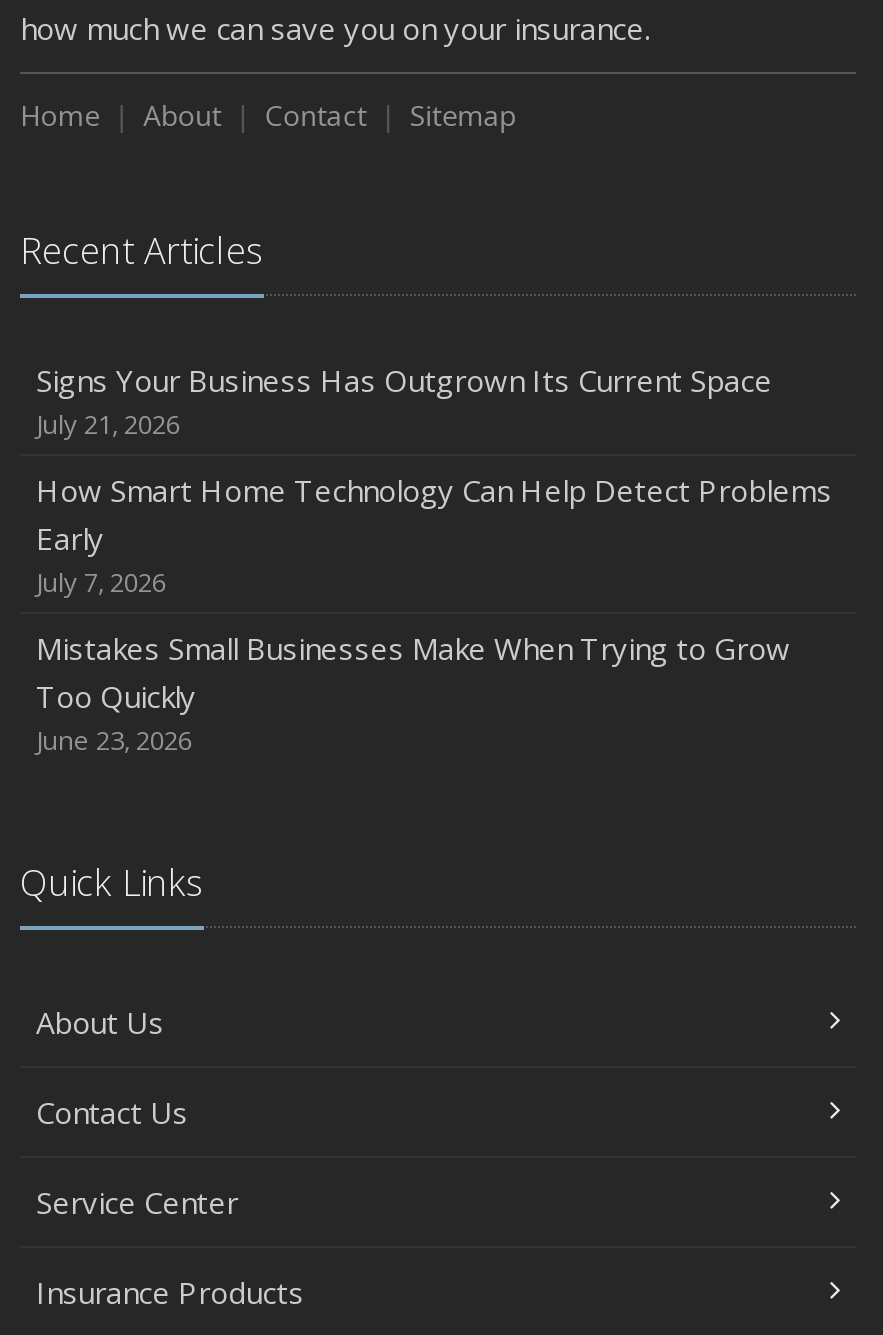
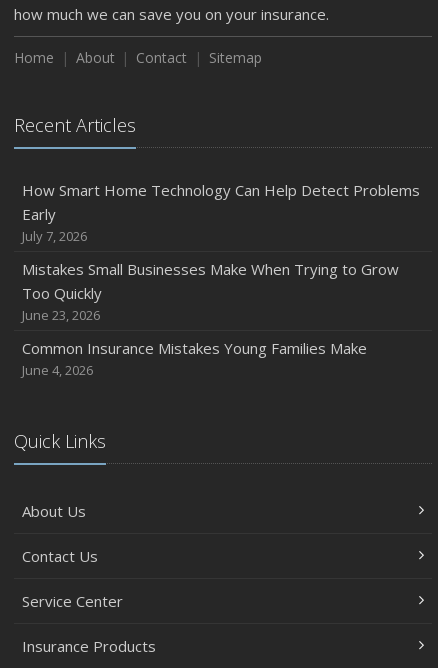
[36,359,772,441] Signs Your Business Has Outgrown Its Current Space | July 21, 2026 -> none
moved [36,469,832,757] -> [22,179,420,323]: How Smart Home Technology Can Help Detect Problems | Early | July 7, 2026 | Mistakes Small Businesses Make When Trying to Grow | Too Quickly | June 23, 2026
none -> [22,337,367,378] Common Insurance Mistakes Young Families Make | June 4, 2026

